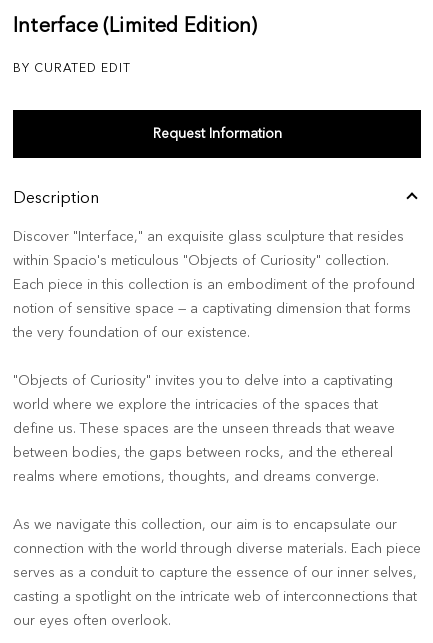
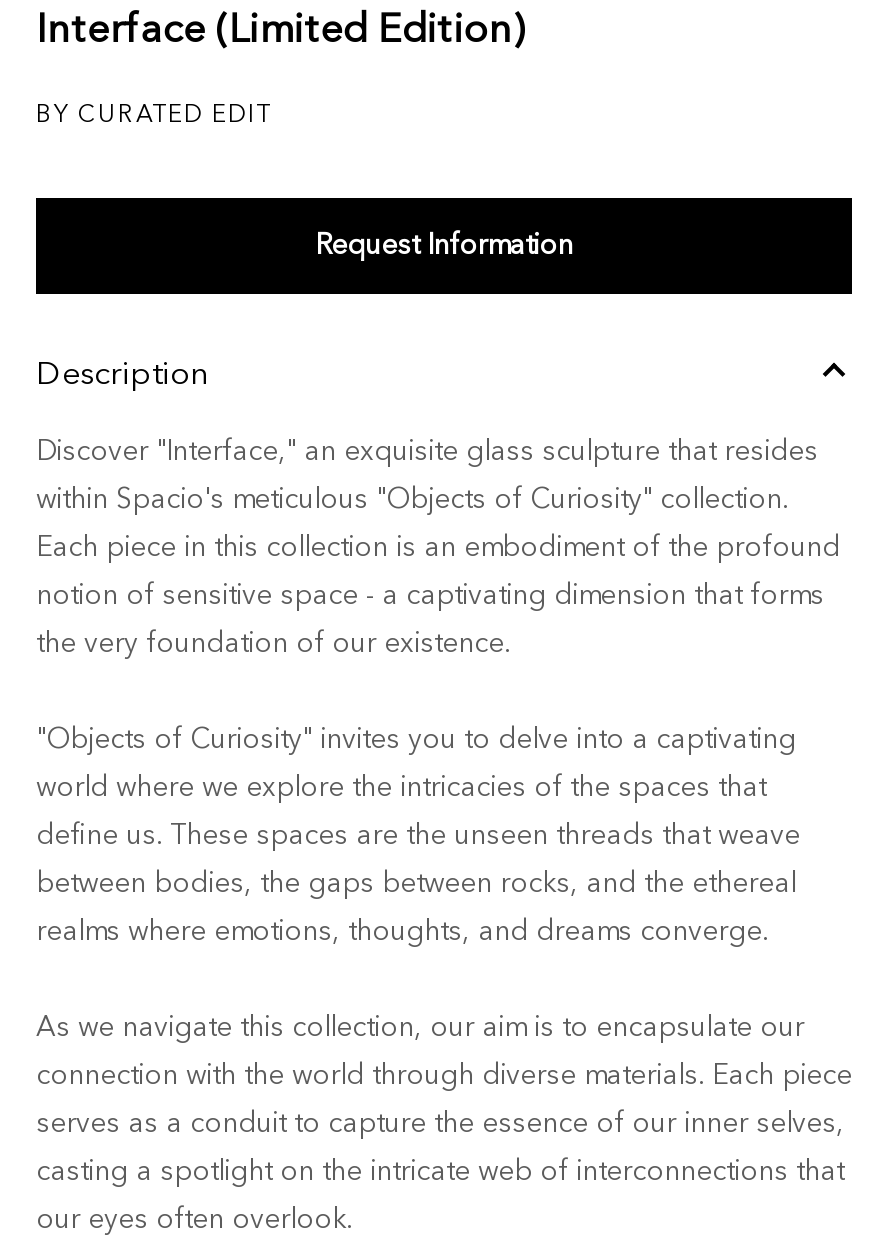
[13,302,411,316] notion of sensitive space — a captivating dimension that forms -> [36,583,824,611] notion of sensitive space - a captivating dimension that forms

